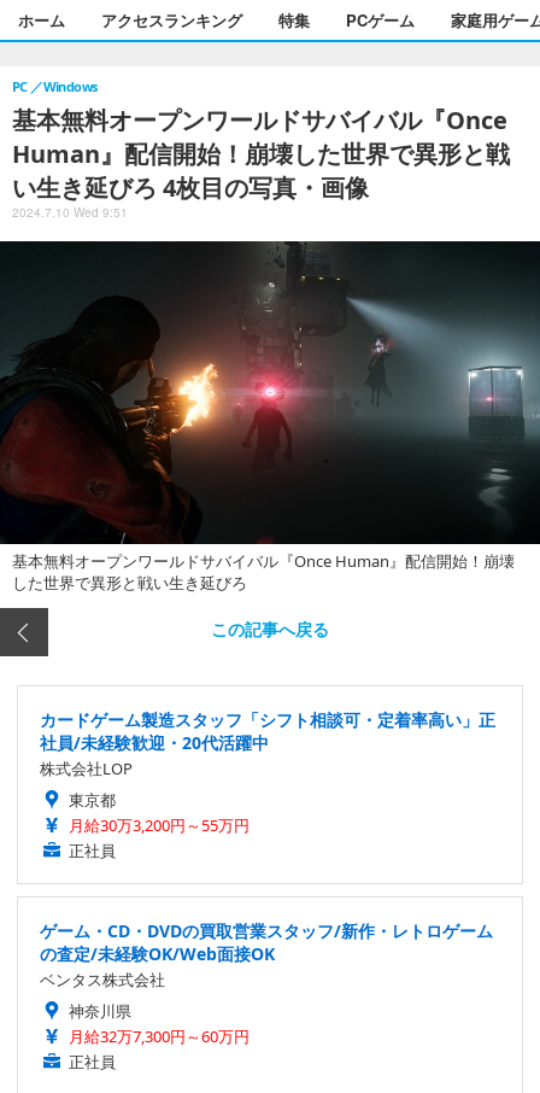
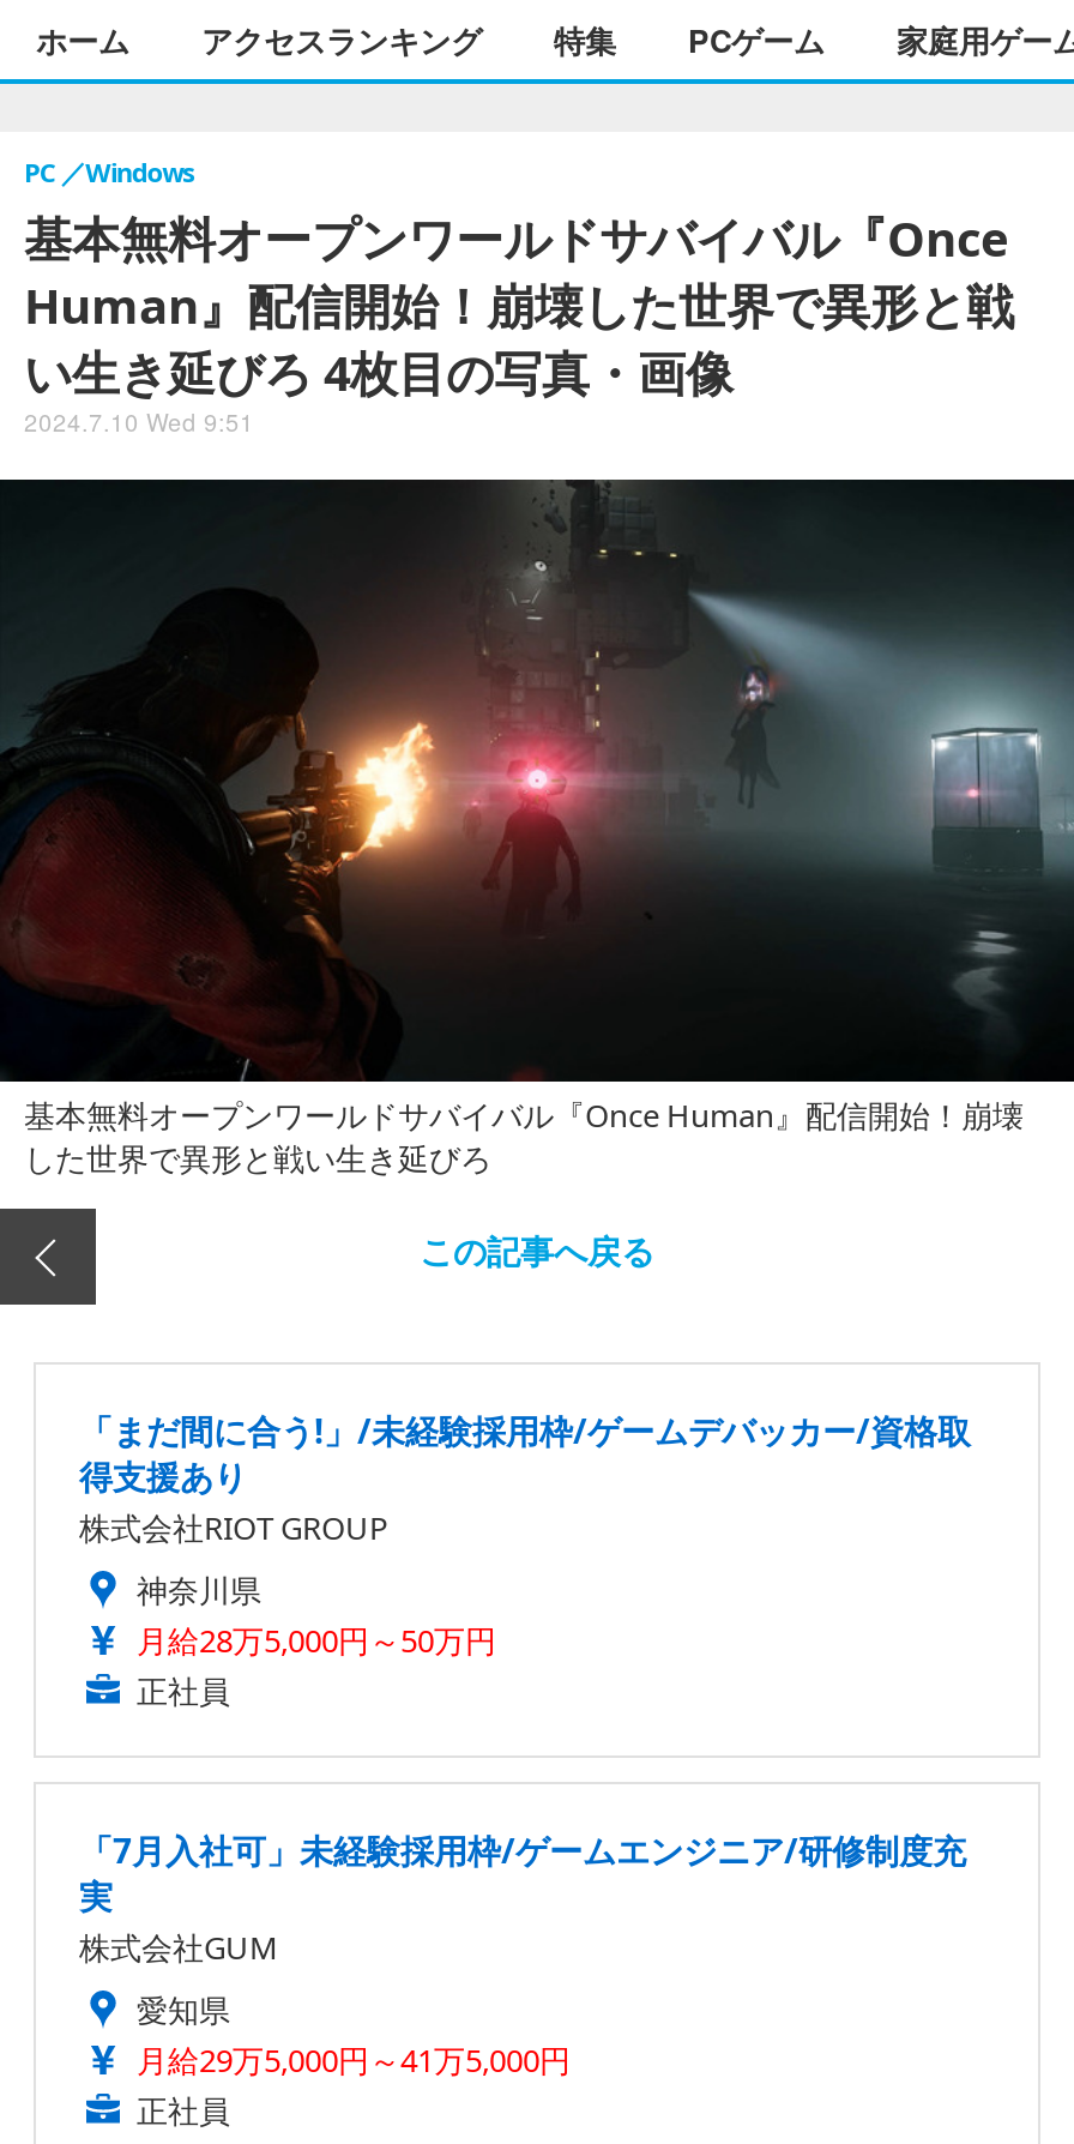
[40,709,495,837] カードゲーム製造スタッフ「シフト相談可・定着率高い」正 | 社員/未経験歓迎・20代活躍中 | 株式会社LOP | 東京都 | 月給30万3,200円～55万円 -> [79,1409,971,1663] 「まだ間に合う!」/未経験採用枠/ゲームデバッカー/資格取 | 得支援あり | 株式会社RIOT GROUP | 神奈川県 | 月給28万5,000円～50万円
[40,920,493,1048] ゲーム・CD・DVDの買取営業スタッフ/新作・レトロゲーム | の査定/未経験OK/Web面接OK | ベンタス株式会社 | 神奈川県 | 月給32万7,300円～60万円 -> [79,1828,966,2083] 「7月入社可」未経験採用枠/ゲームエンジニア/研修制度充 | 実 | 株式会社GUM | 愛知県 | 月給29万5,000円～41万5,000円

